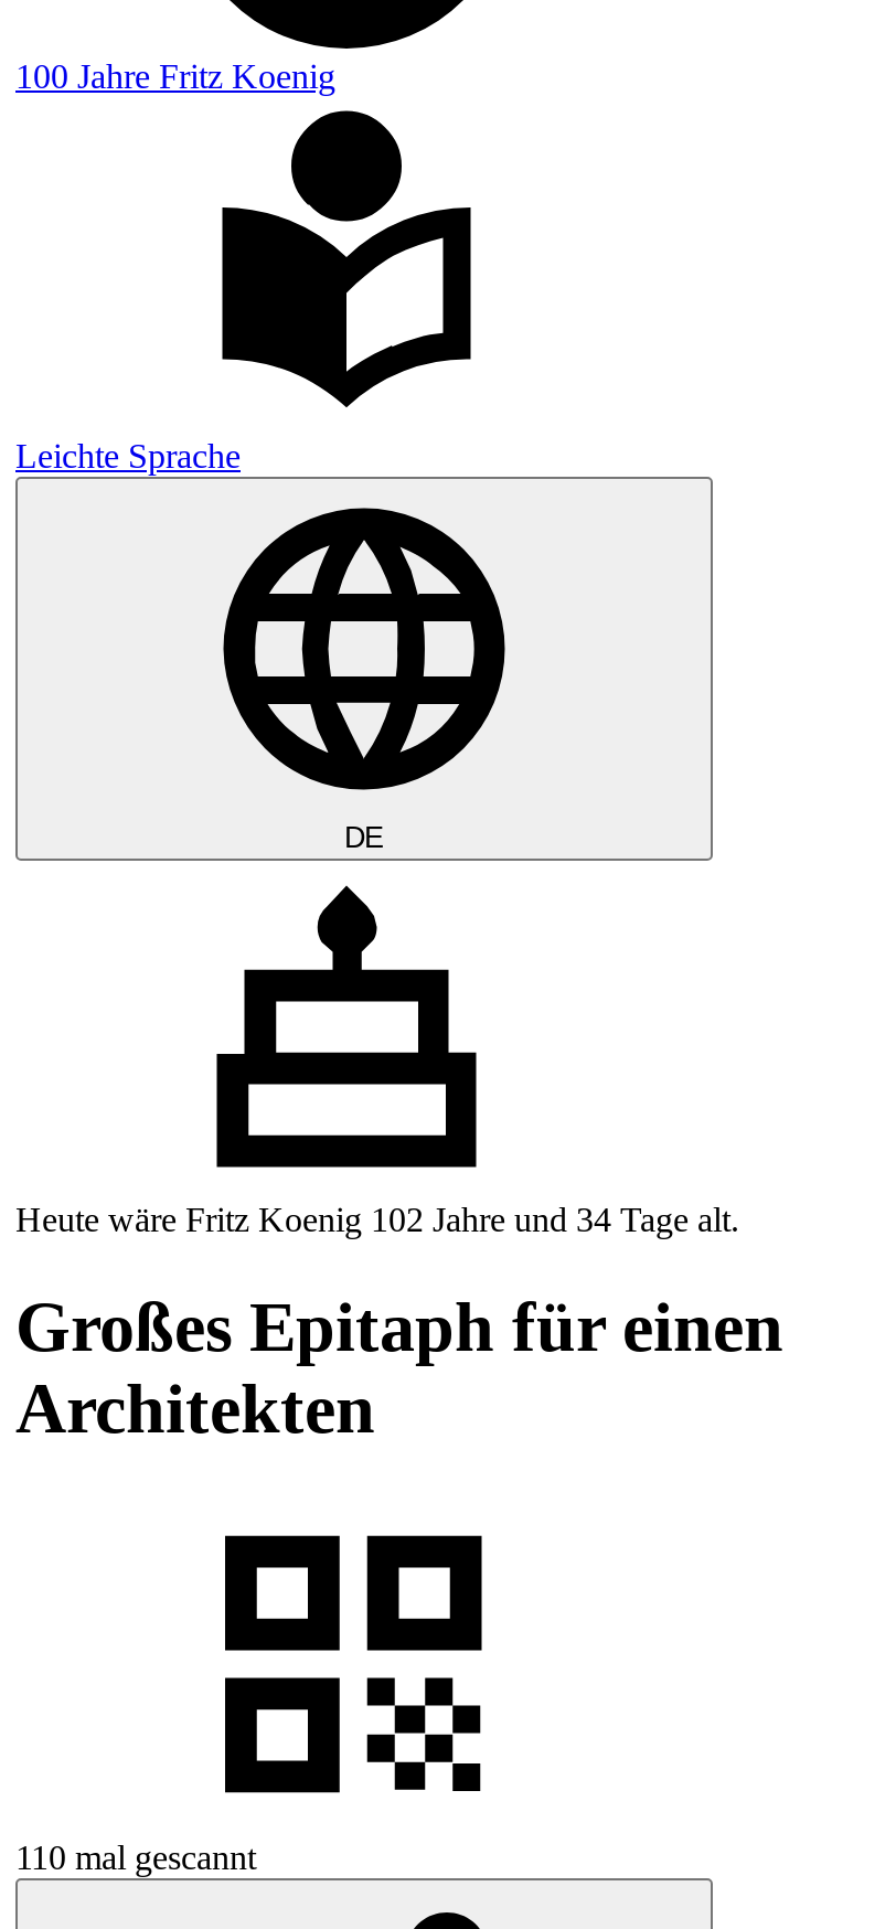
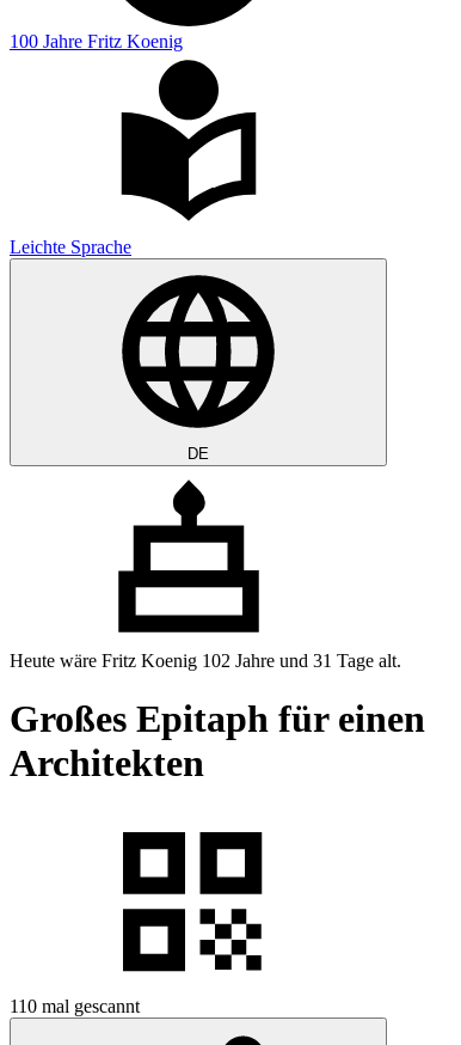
[15,1201,739,1238] Heute wäre Fritz Koenig 102 Jahre und 34 Tage alt. -> [10,650,401,671] Heute wäre Fritz Koenig 102 Jahre und 31 Tage alt.

